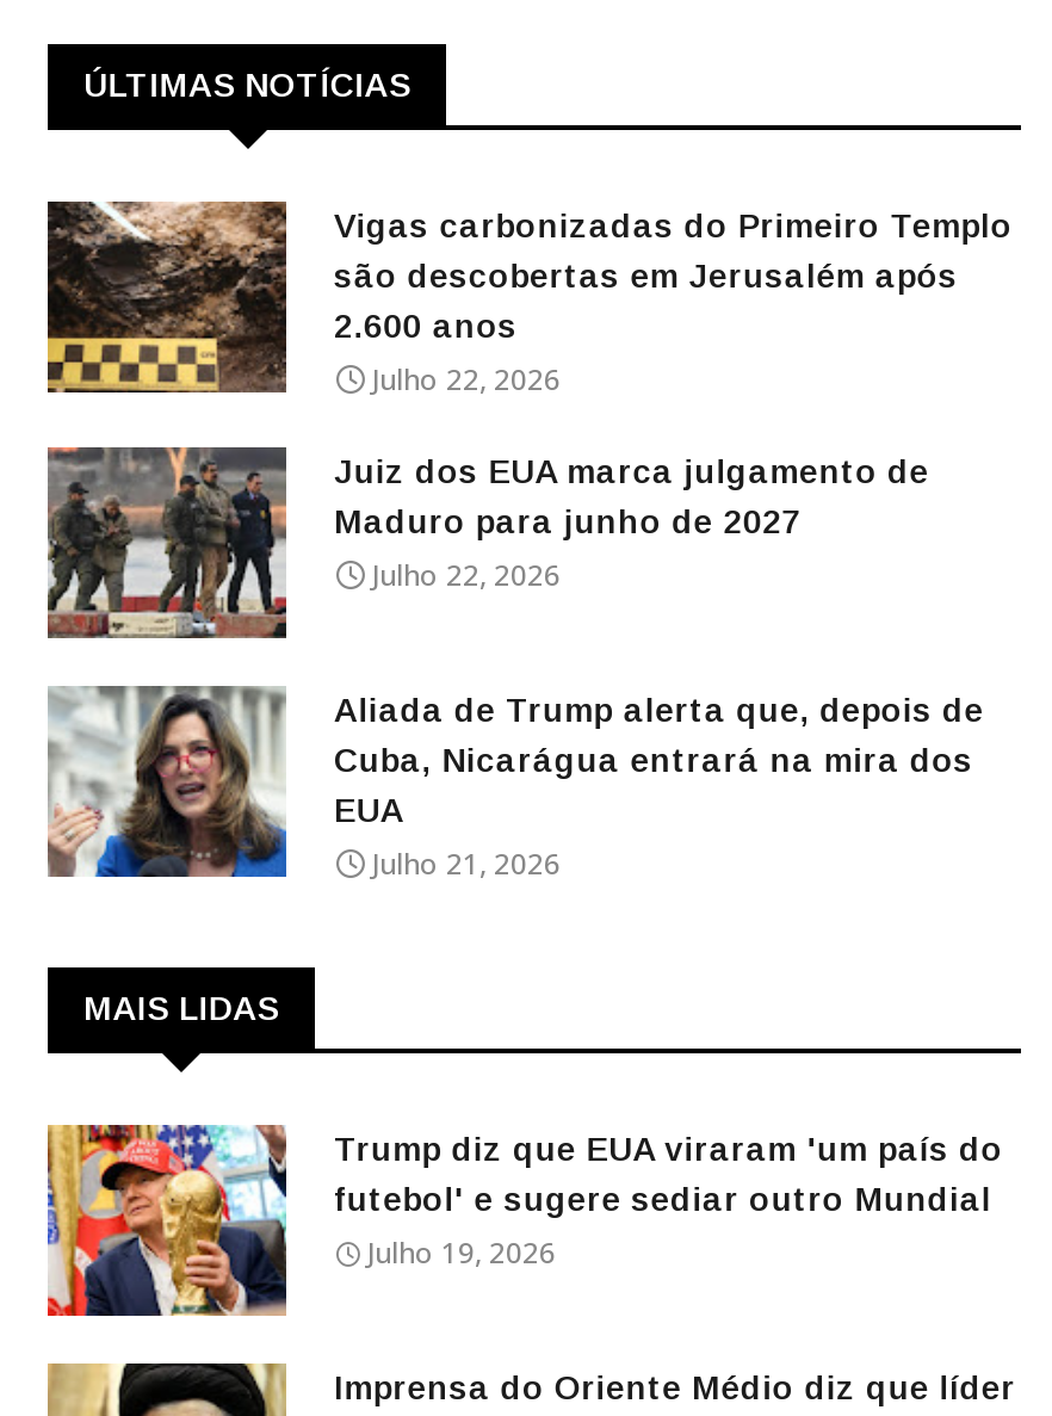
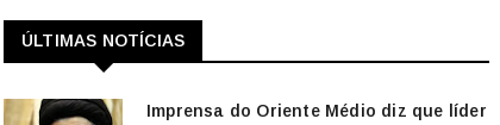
[45,199,1012,884] [image] | Vigas carbonizadas do Primeiro Templo | são descobertas em Jerusalém após | 2.600 anos | Julho 22, 2026 | Juiz dos EUA marca julgamento de | Maduro para junho de 2027 | Julho 22, 2026 | Aliada de Trump alerta que, depois de | Cuba, Nicarágua entrará na mira dos | EUA | Julho 21, 2026 -> none
[45,445,289,641] [image] -> none
[48,684,289,879] [image] -> none
[83,989,279,1028] MAIS LIDAS -> none
[45,1123,1003,1318] [image] | Trump diz que EUA viraram 'um país do | futebol' e sugere sediar outro Mundial | Julho 19, 2026 -> none

